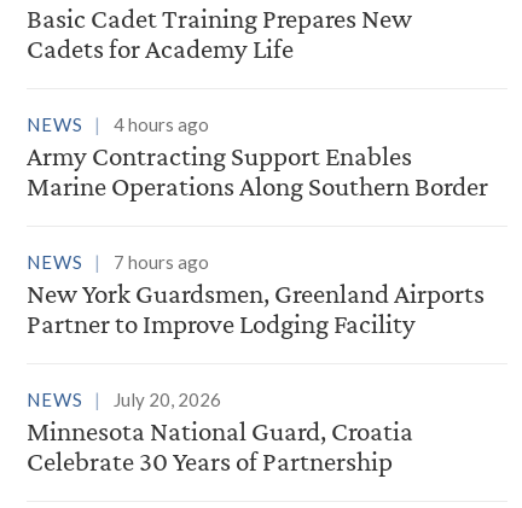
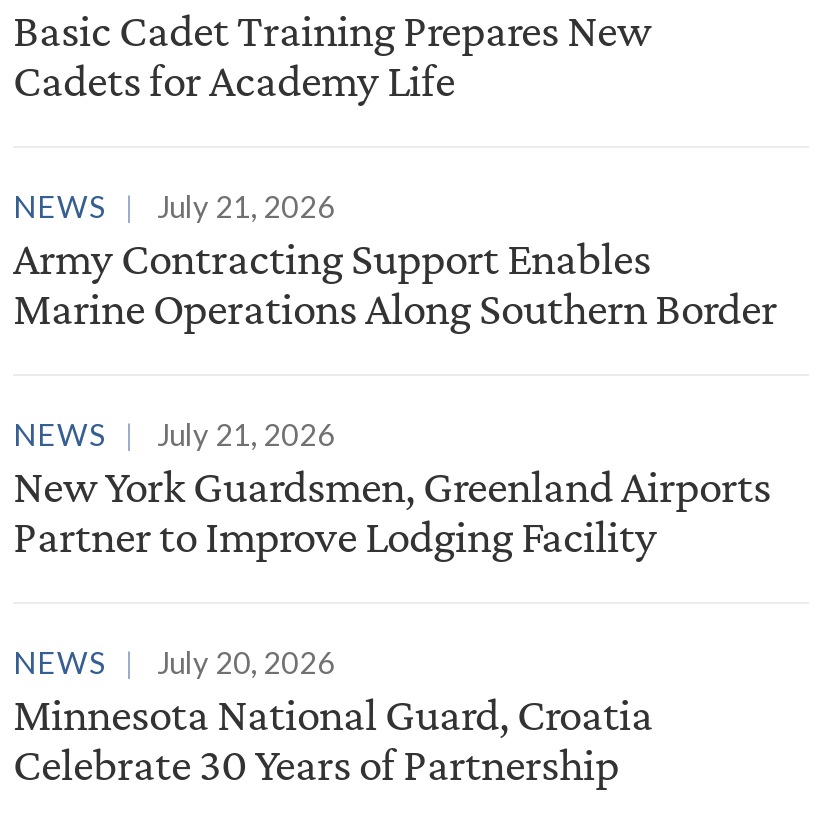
[27,114,209,135] NEWS 4 hours ago -> [13,188,335,224] NEWS July 21, 2026
[27,251,209,273] NEWS 7 hours ago -> [13,416,335,452] NEWS July 21, 2026

